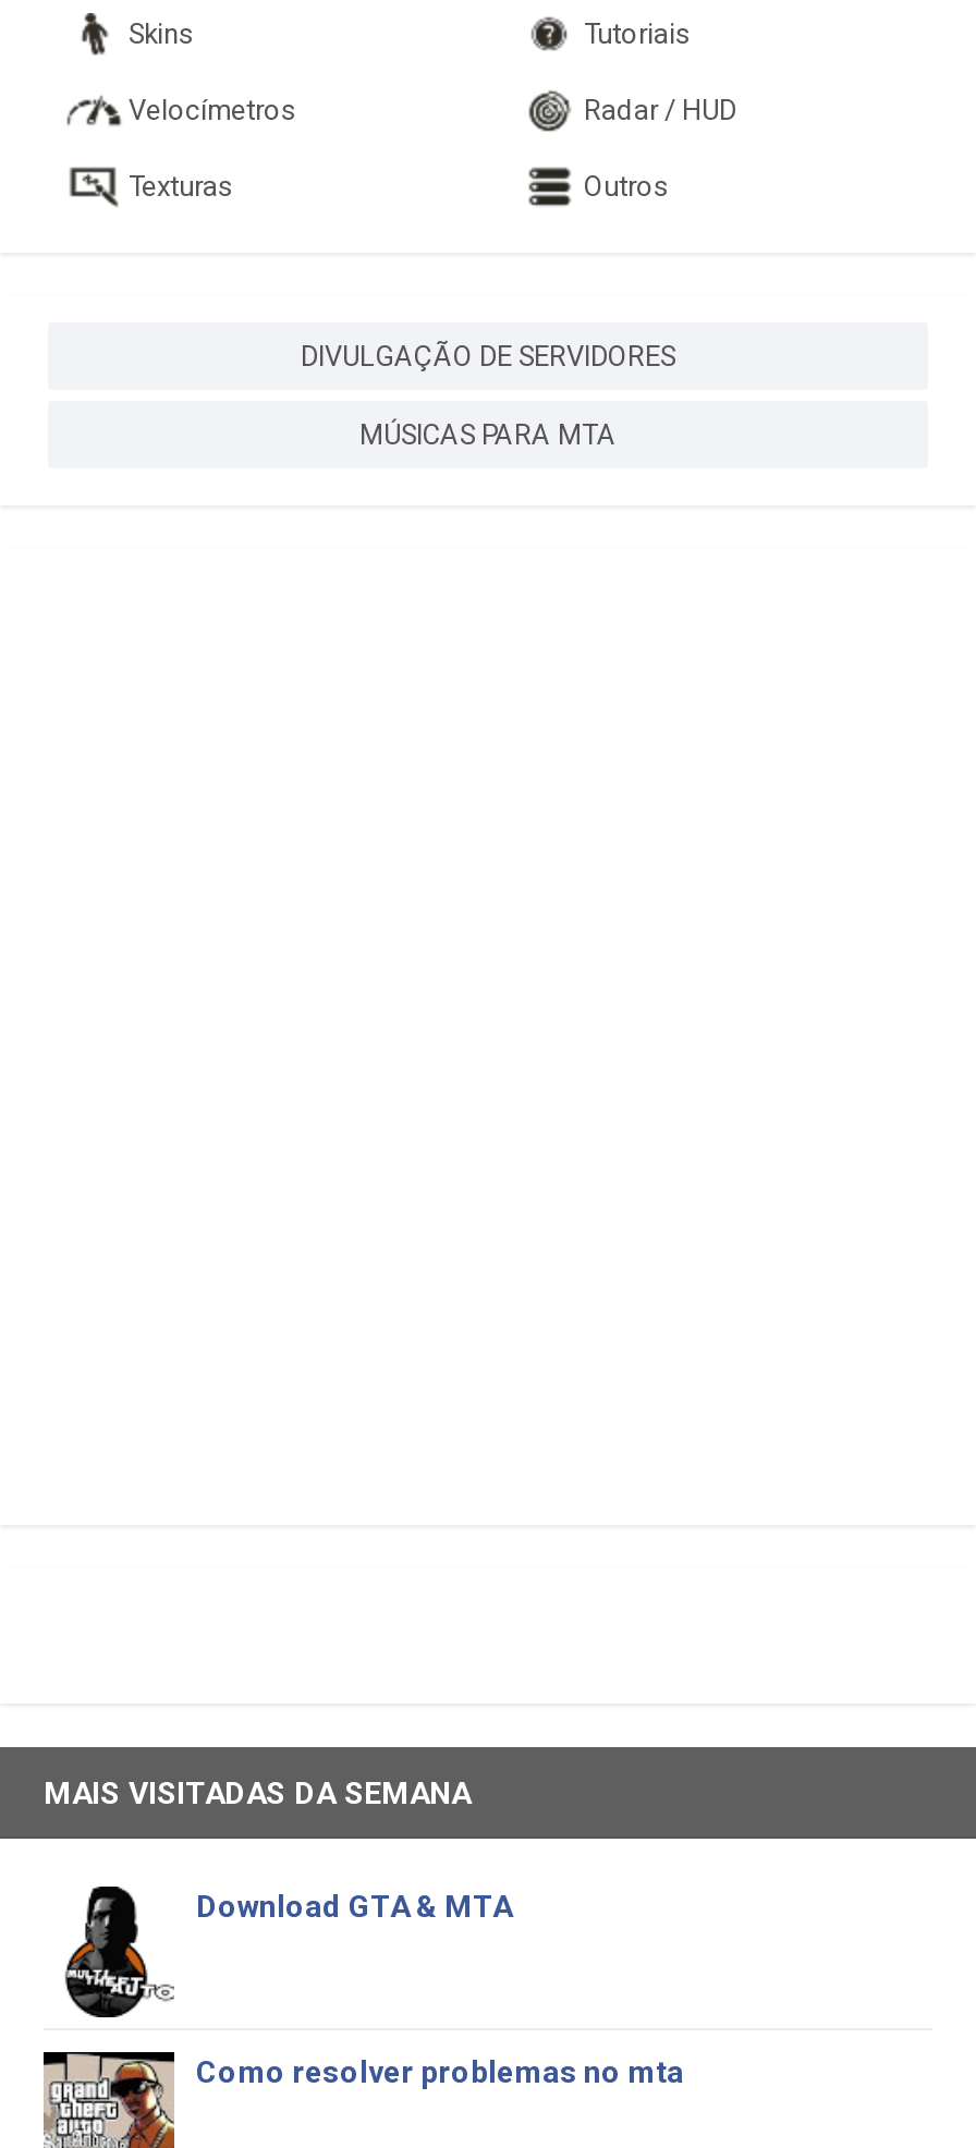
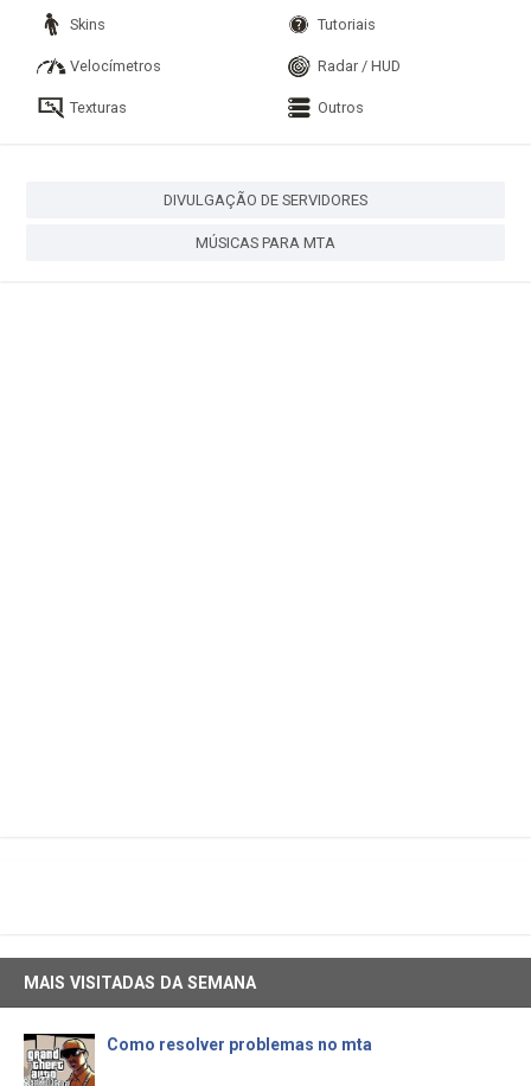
[44,1884,512,2019] [image] | Download GTA & MTA -> none

